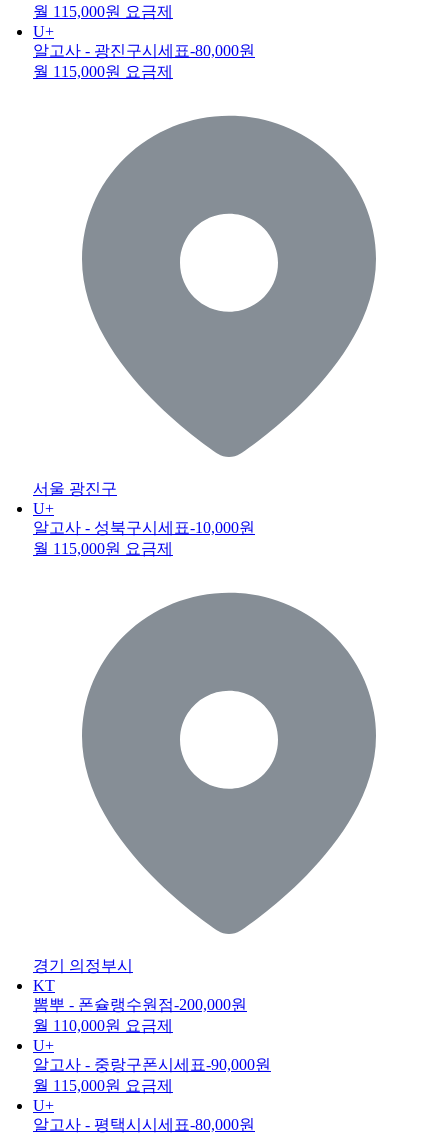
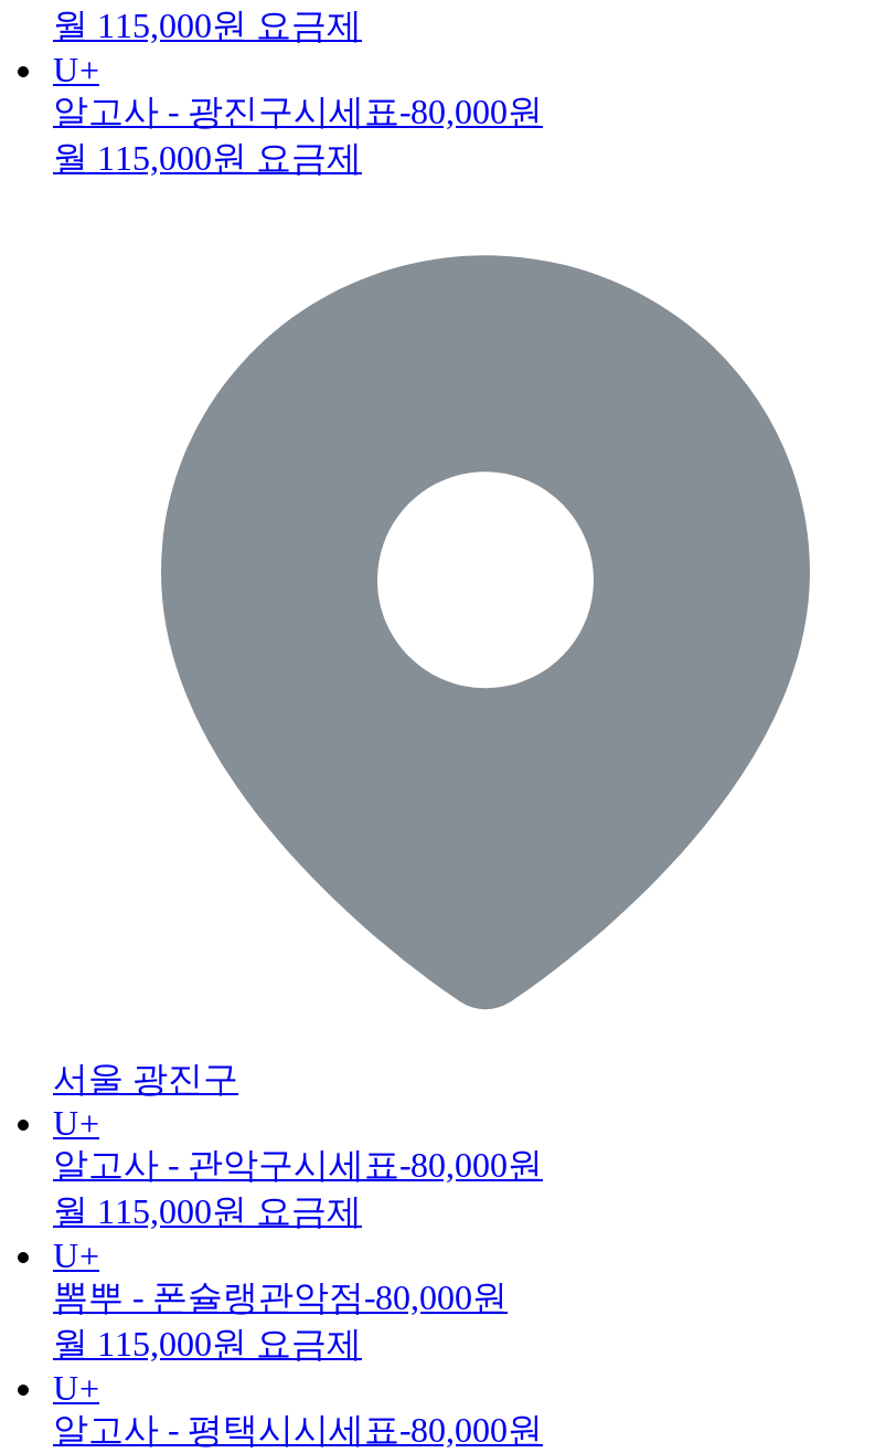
[33,518,255,535] 알고사 - 성북구시세표-10,000원 -> [53,1145,543,1182] 알고사 - 관악구시세표-80,000원
[33,956,247,1033] 경기 의정부시 | KT | 뽐뿌 - 폰슐랭수원점-200,000원 | 월 110,000원 요금제 -> none
[33,1055,271,1072] 알고사 - 중랑구폰시세표 -90,000원 -> [53,1277,508,1315] 뽐뿌 - 폰슐랭관악점 -80,000원

